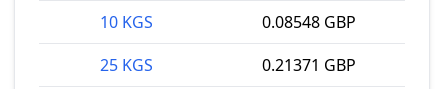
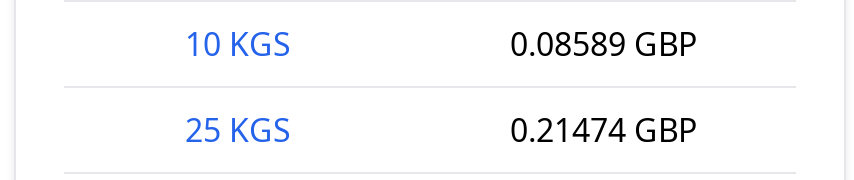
[262,11,356,33] 0.08548 GBP -> [510,22,698,66] 0.08589 GBP
[262,54,356,76] 0.21371 GBP -> [510,108,698,152] 0.21474 GBP

